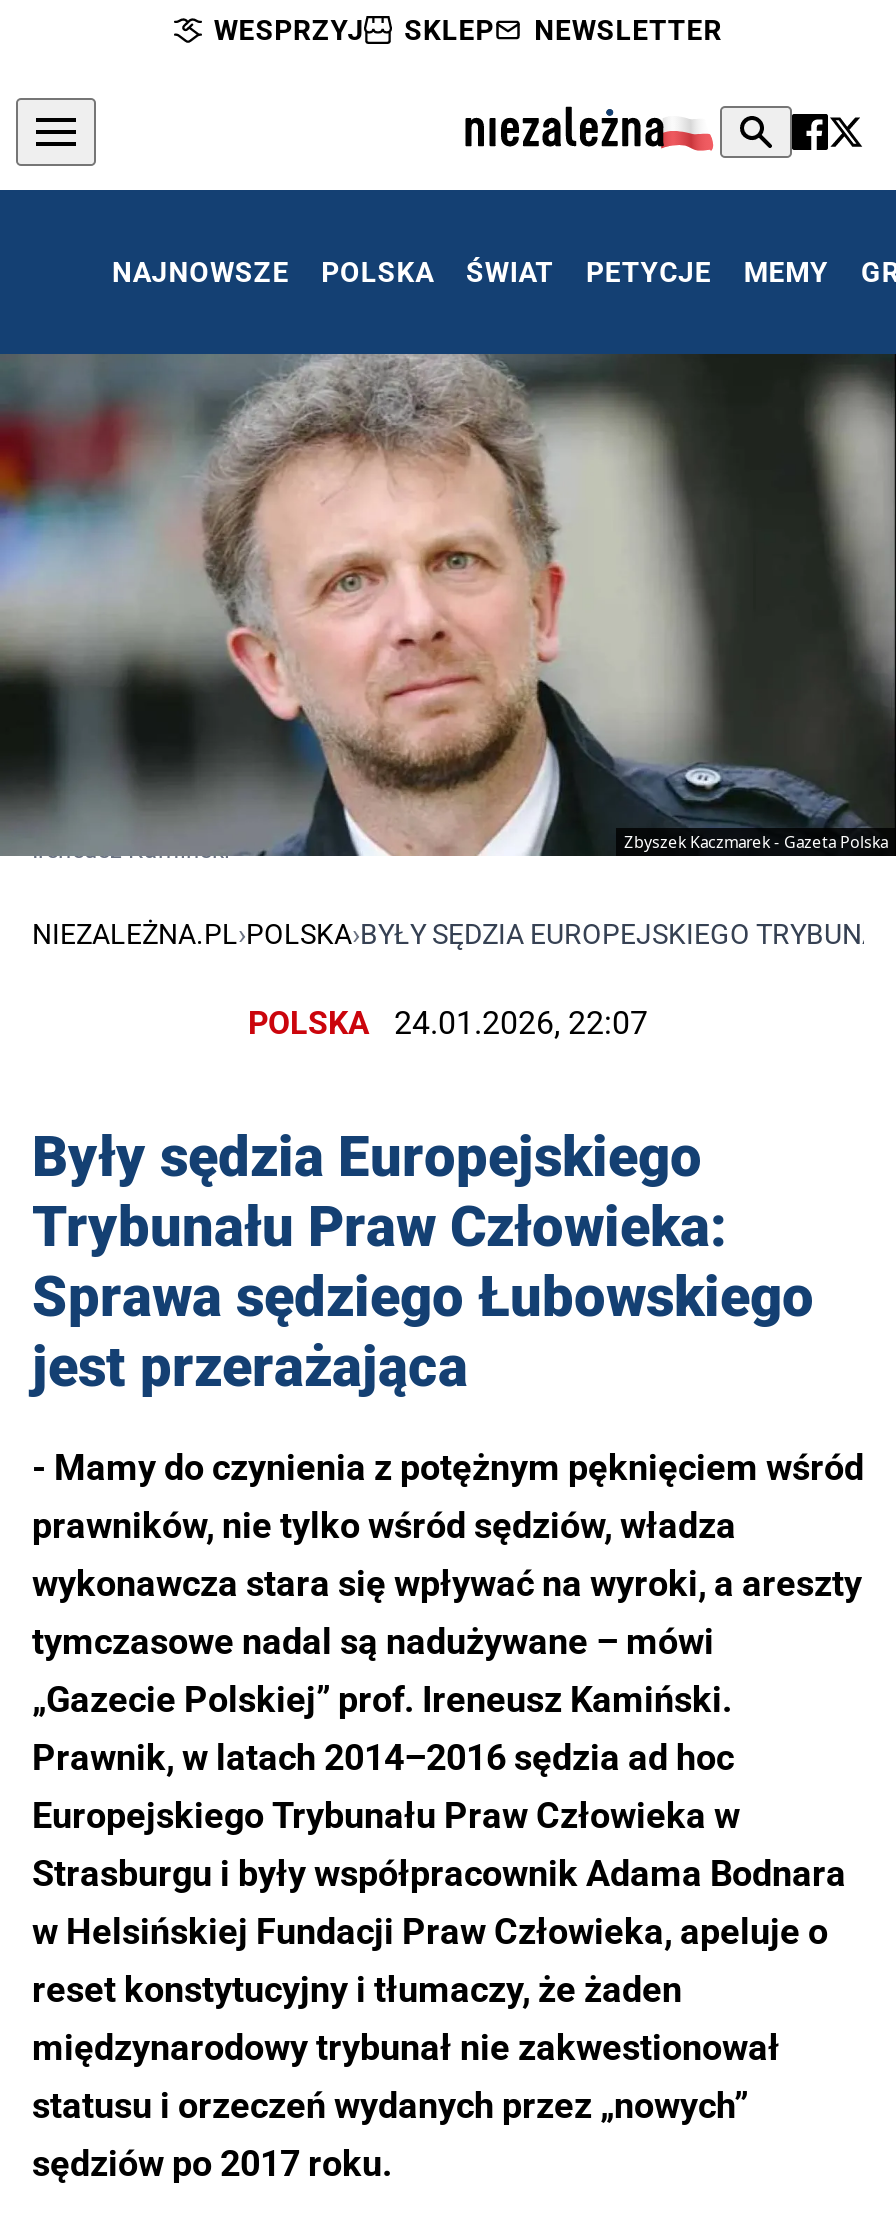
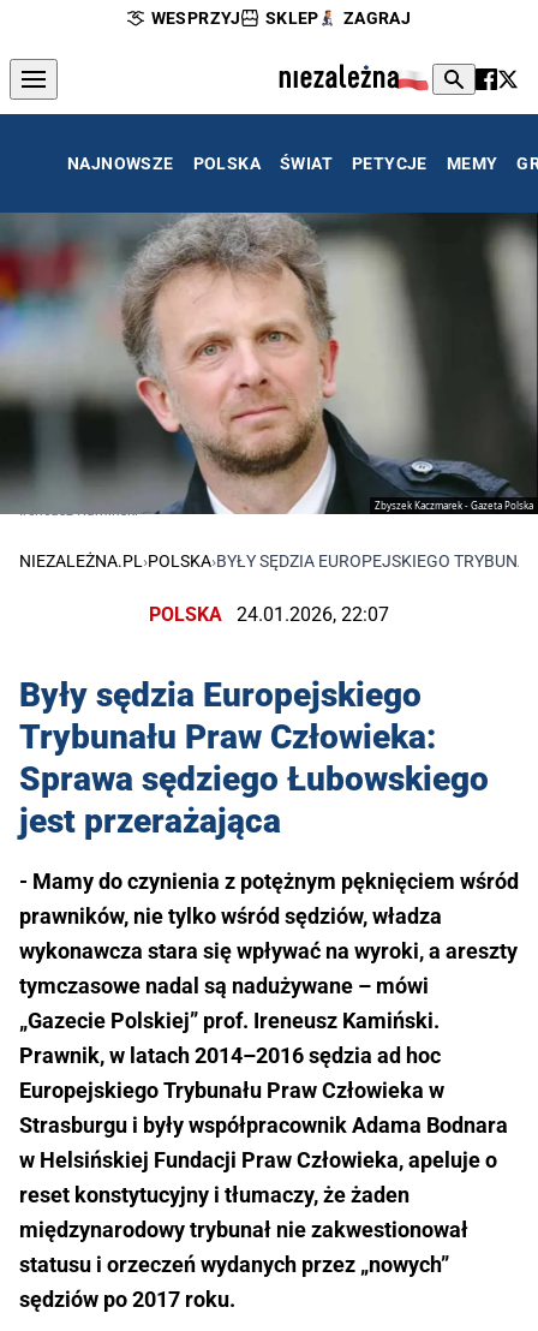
[534,14,722,46] NEWSLETTER -> [343,8,411,28] ZAGRAJ

